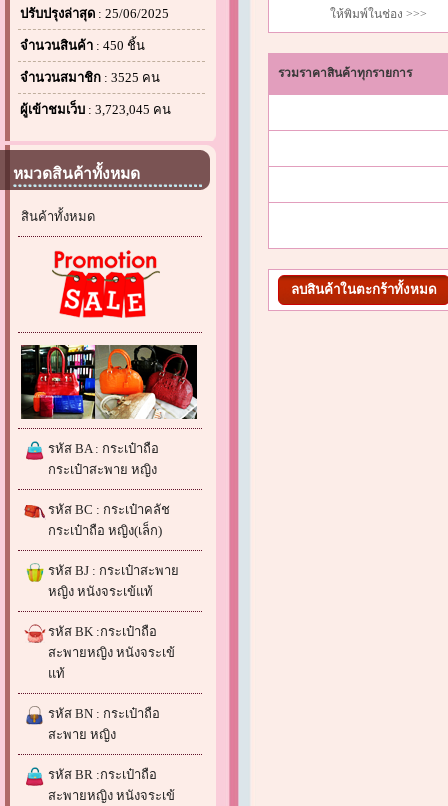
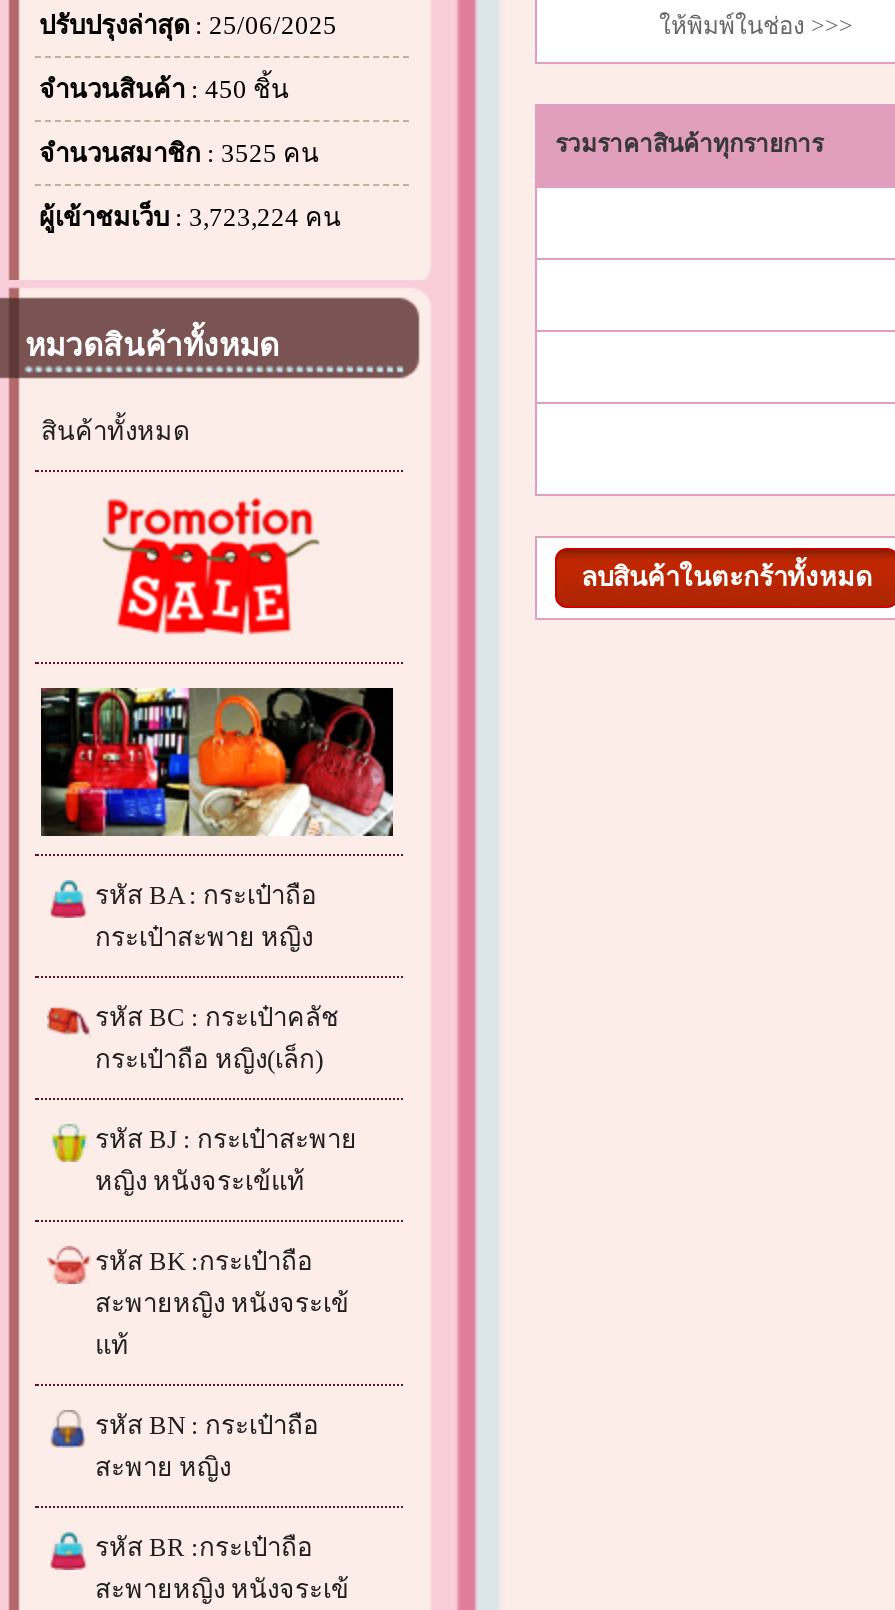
[20,102,171,117] ผู้เข้าชมเว็บ: 3,723,045 คน -> [39,202,341,232] ผู้เข้าชมเว็บ: 3,723,224 คน

